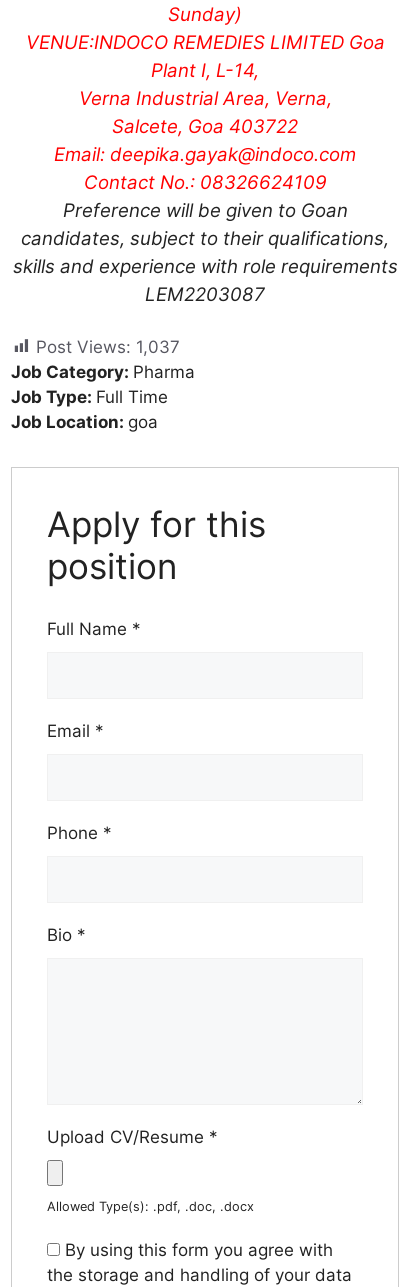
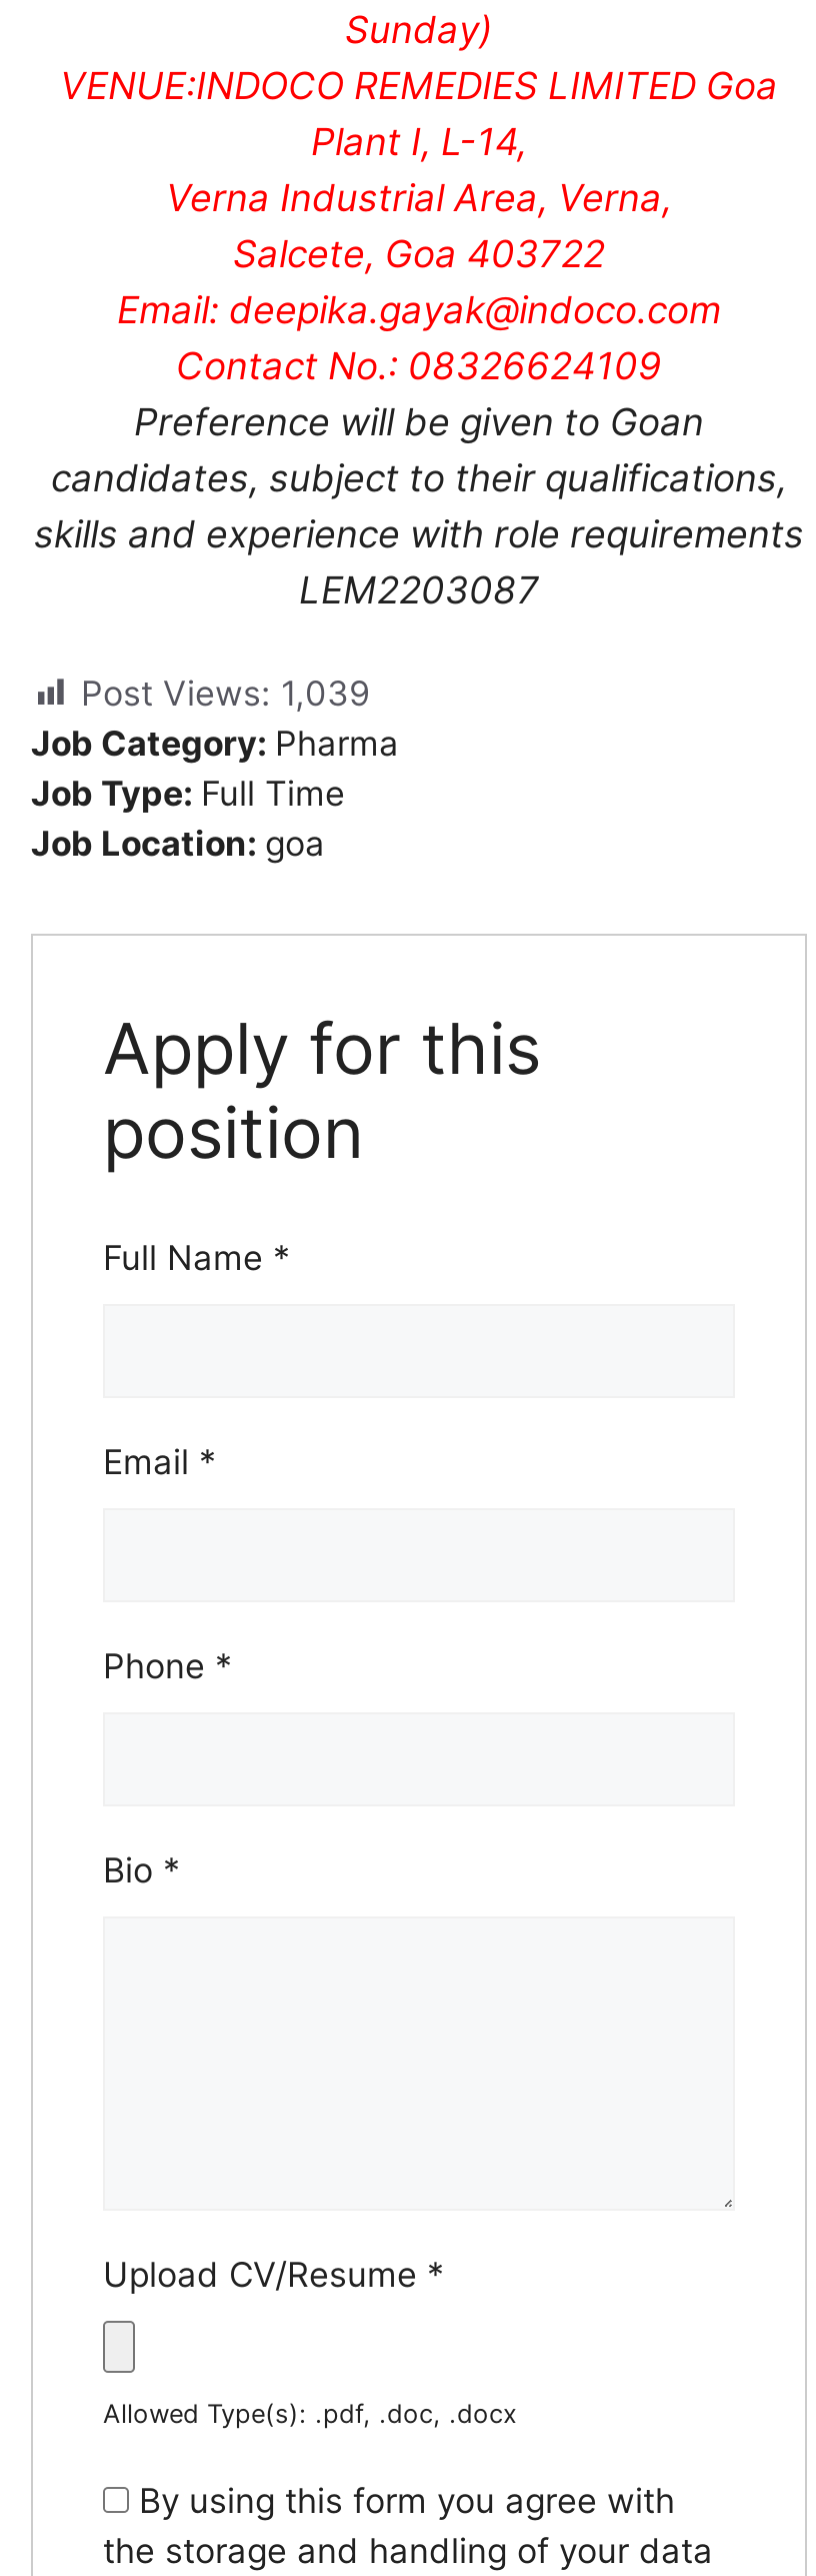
[36,337,180,357] Post Views: 1,037 -> [81,674,371,714] Post Views: 1,039

